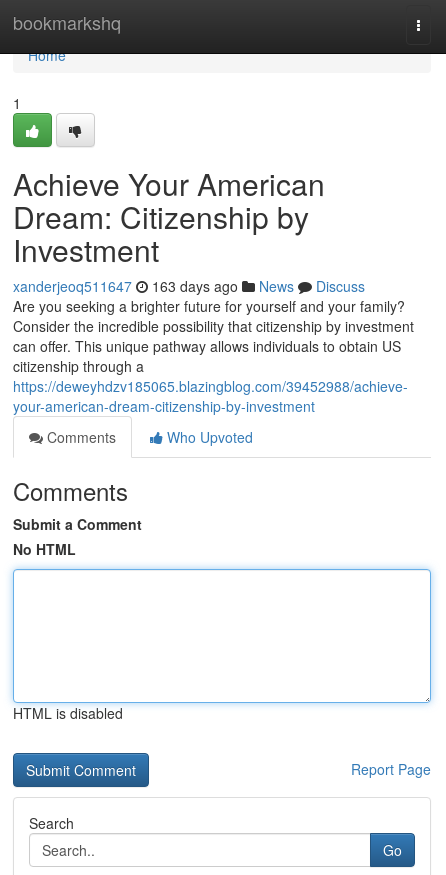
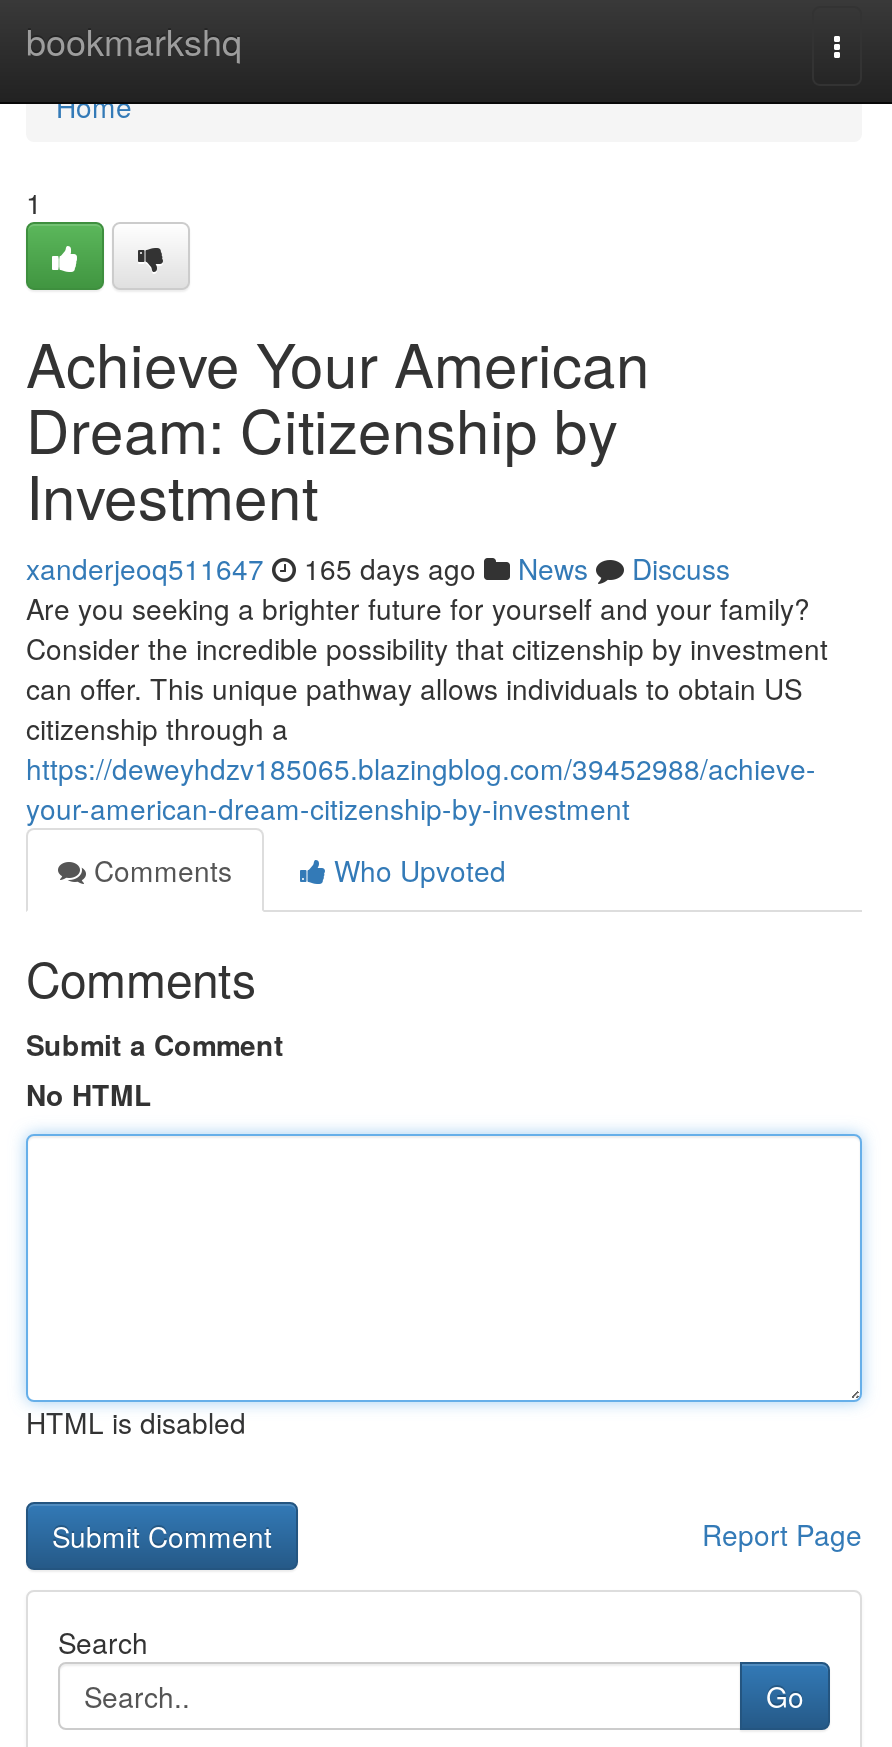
[13,276,365,296] xanderjeoq511647 163 days ago News Discuss -> [26,548,730,588] xanderjeoq511647 165 days ago News Discuss

